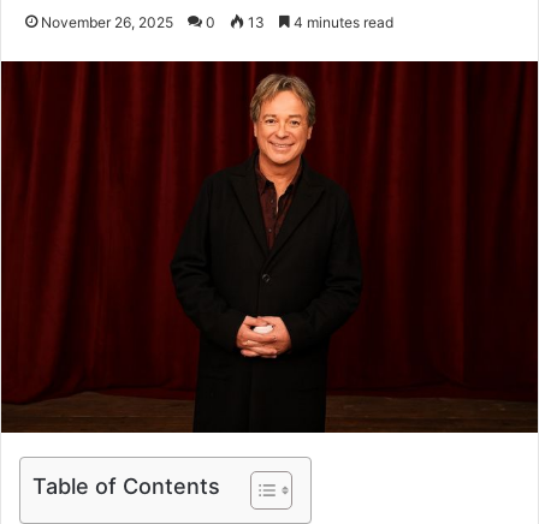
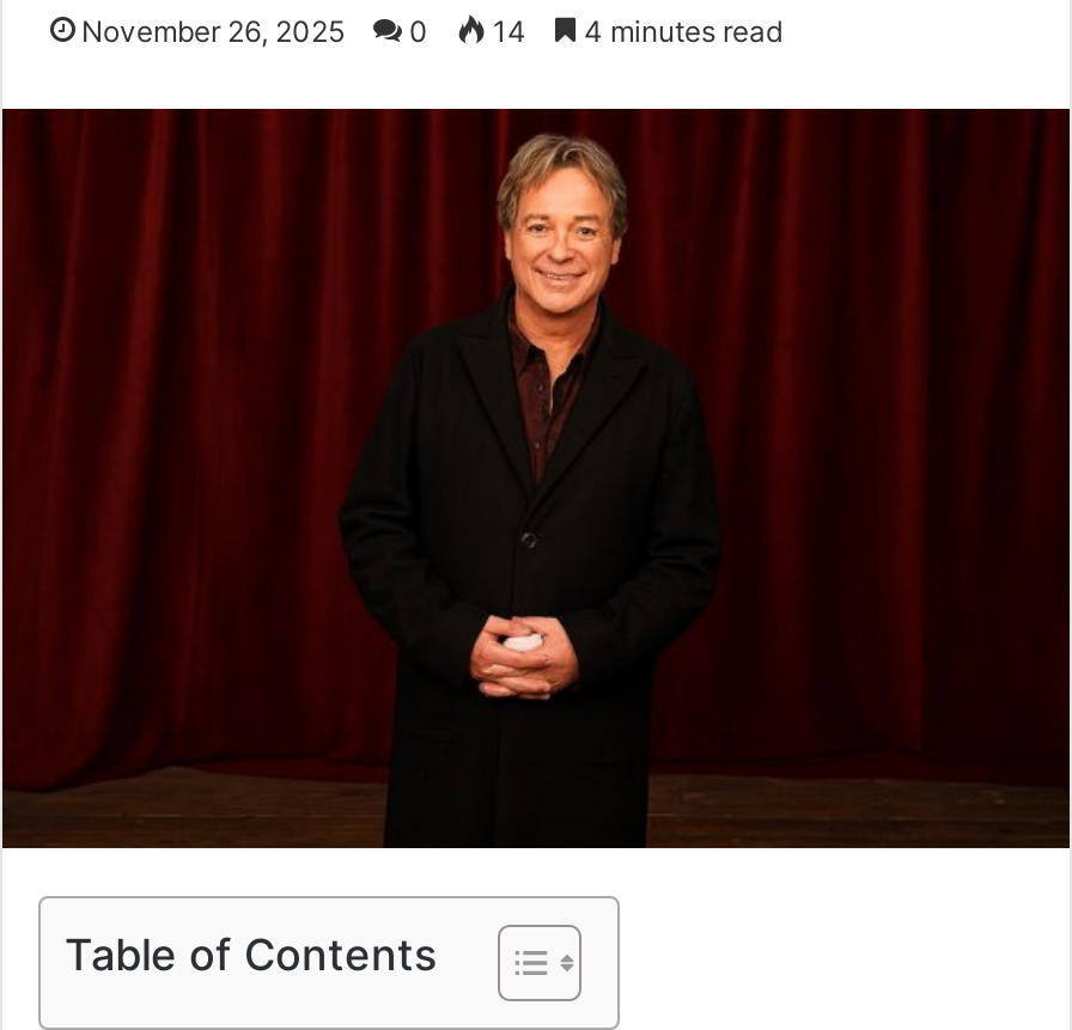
[41,13,393,31] November 26, 2025 0 13 4 minutes read -> [81,13,782,49] November 26, 2025 0 14 4 minutes read

